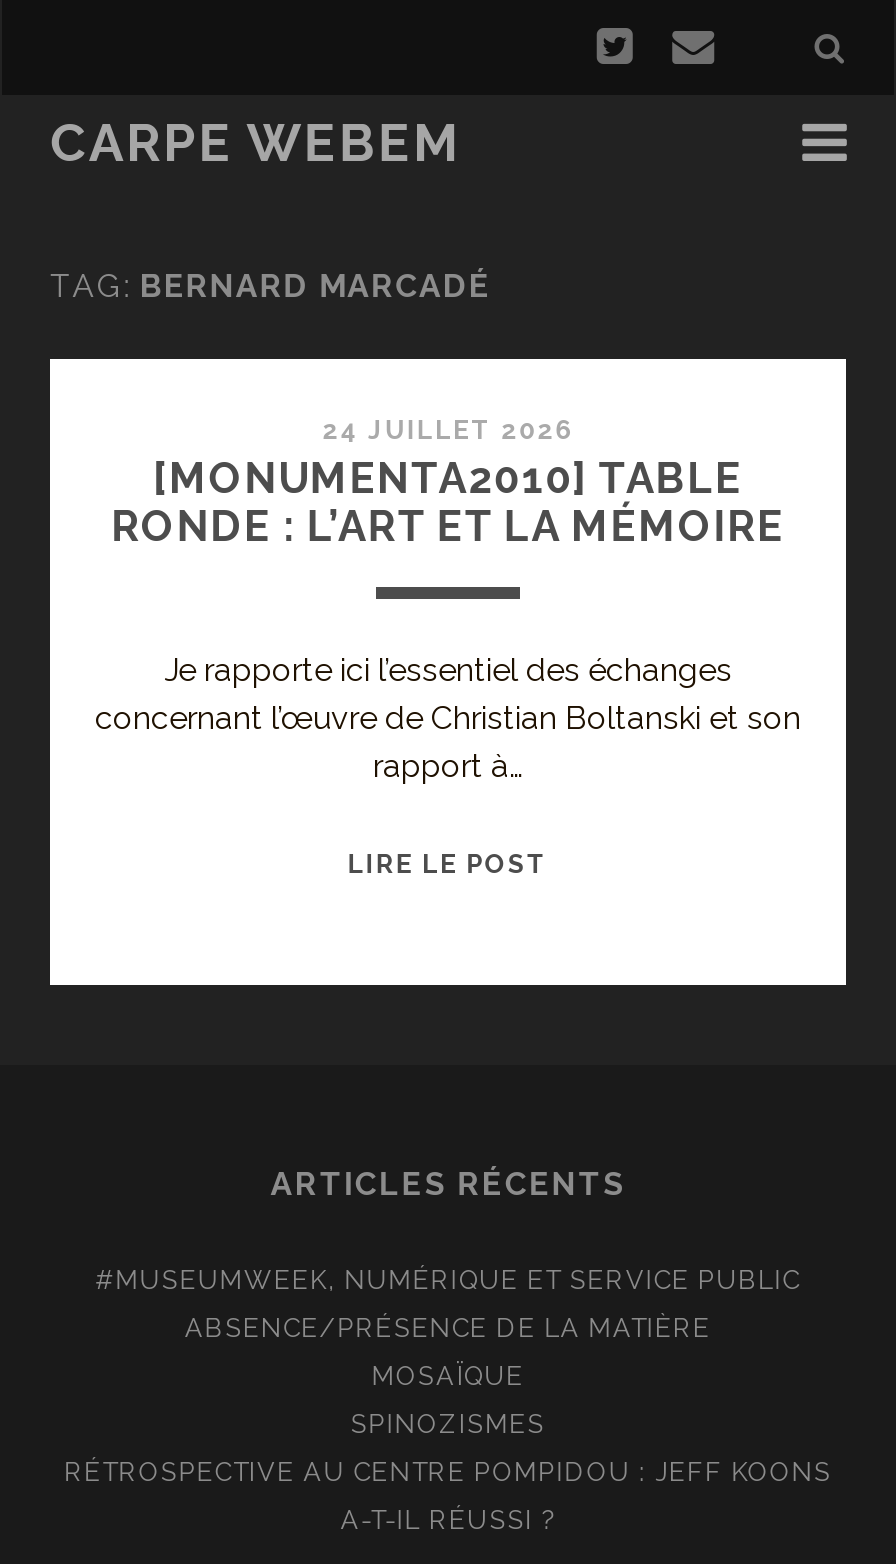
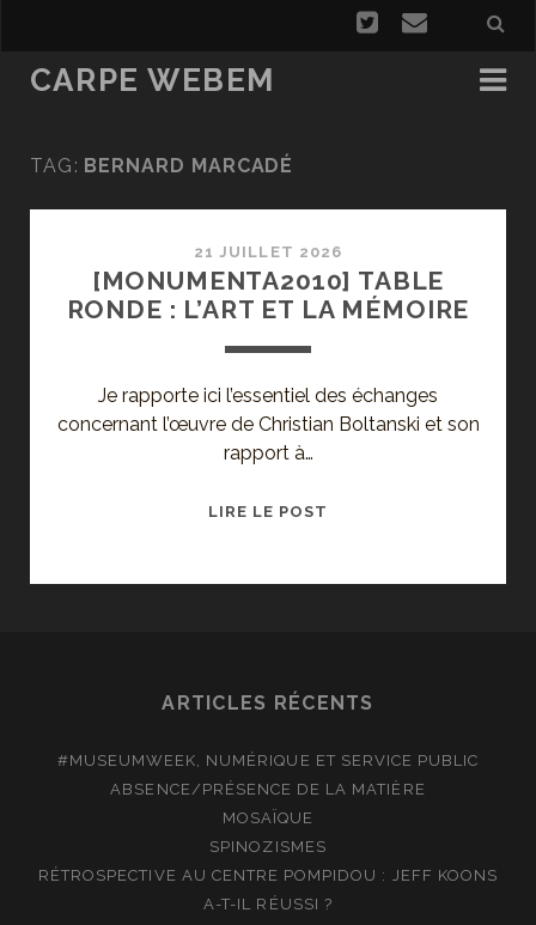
[322,415,574,445] 24 JUILLET 2026 -> [194,243,342,261] 21 JUILLET 2026

